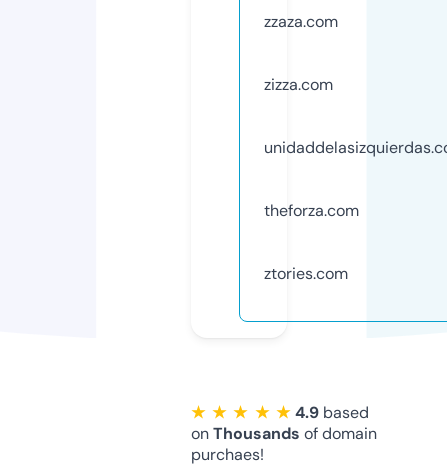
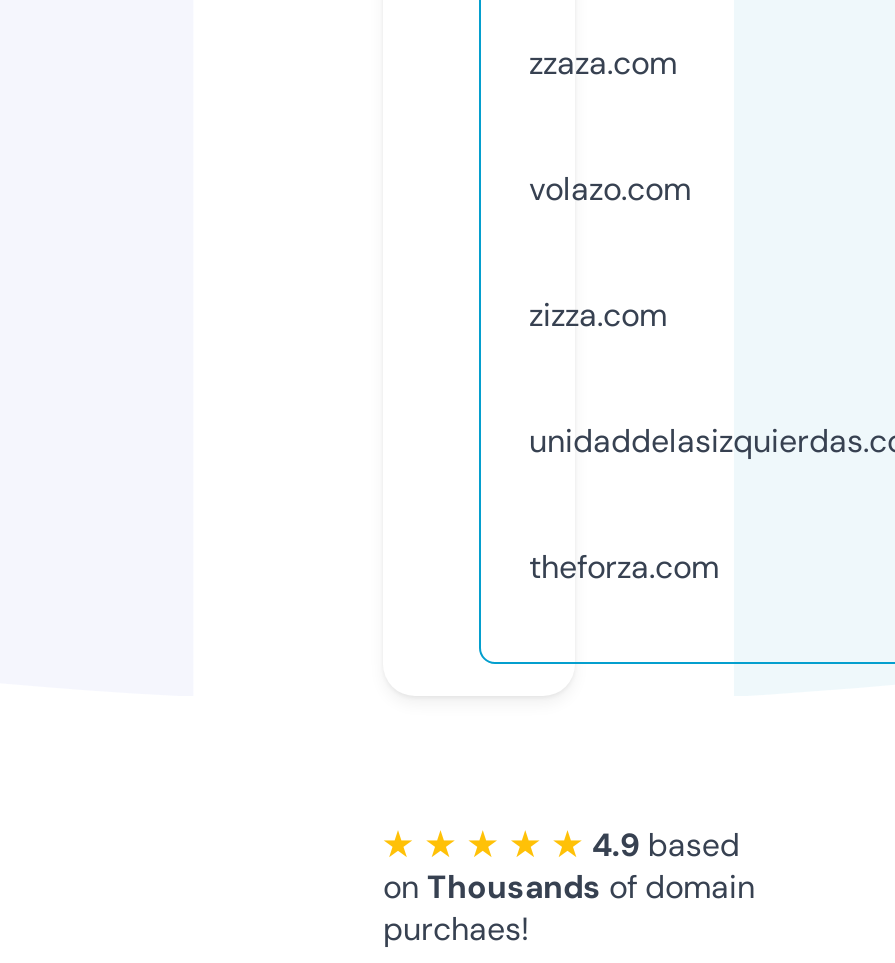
none -> [529,168,691,210] volazo.com
moved [264,74,359,221] -> [529,294,719,588]: zizza.com | theforza.com
[264,263,348,284] ztories.com -> none

